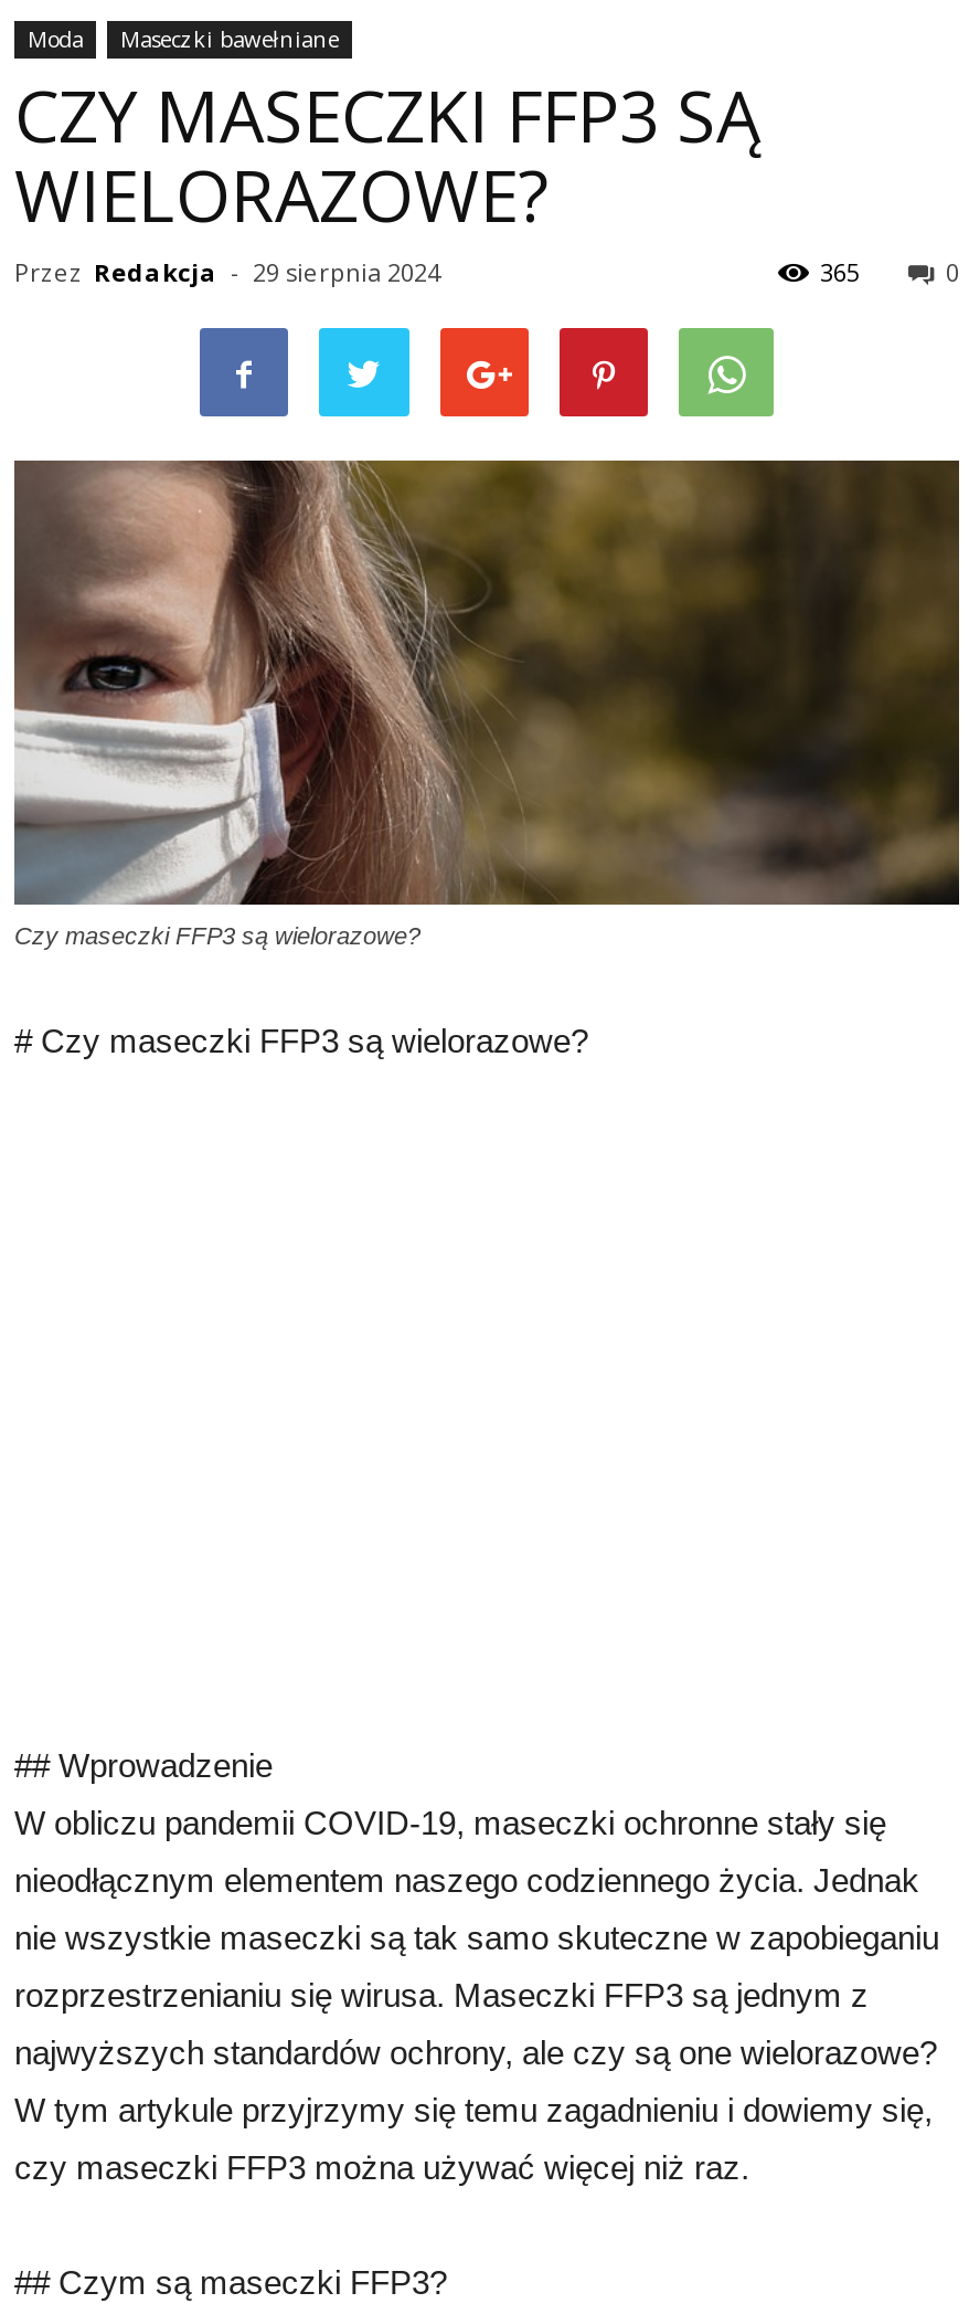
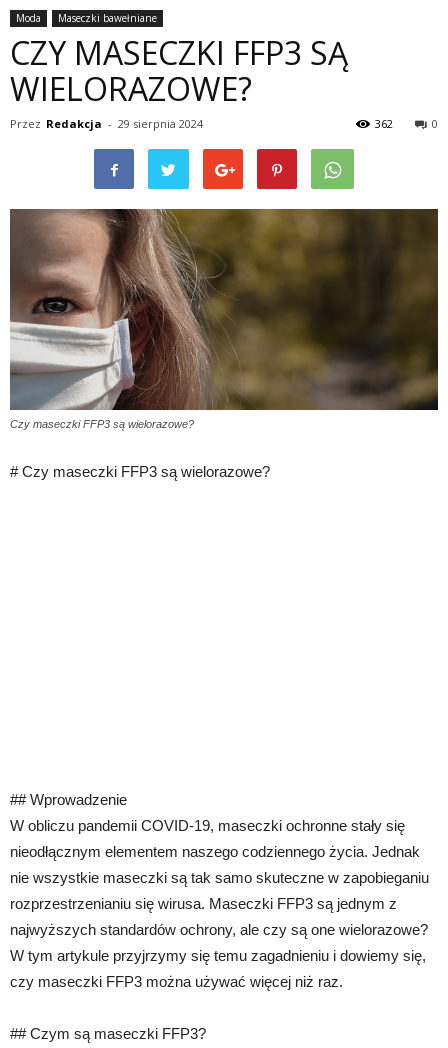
[820,255,860,288] 365 -> [375,116,393,131] 362

